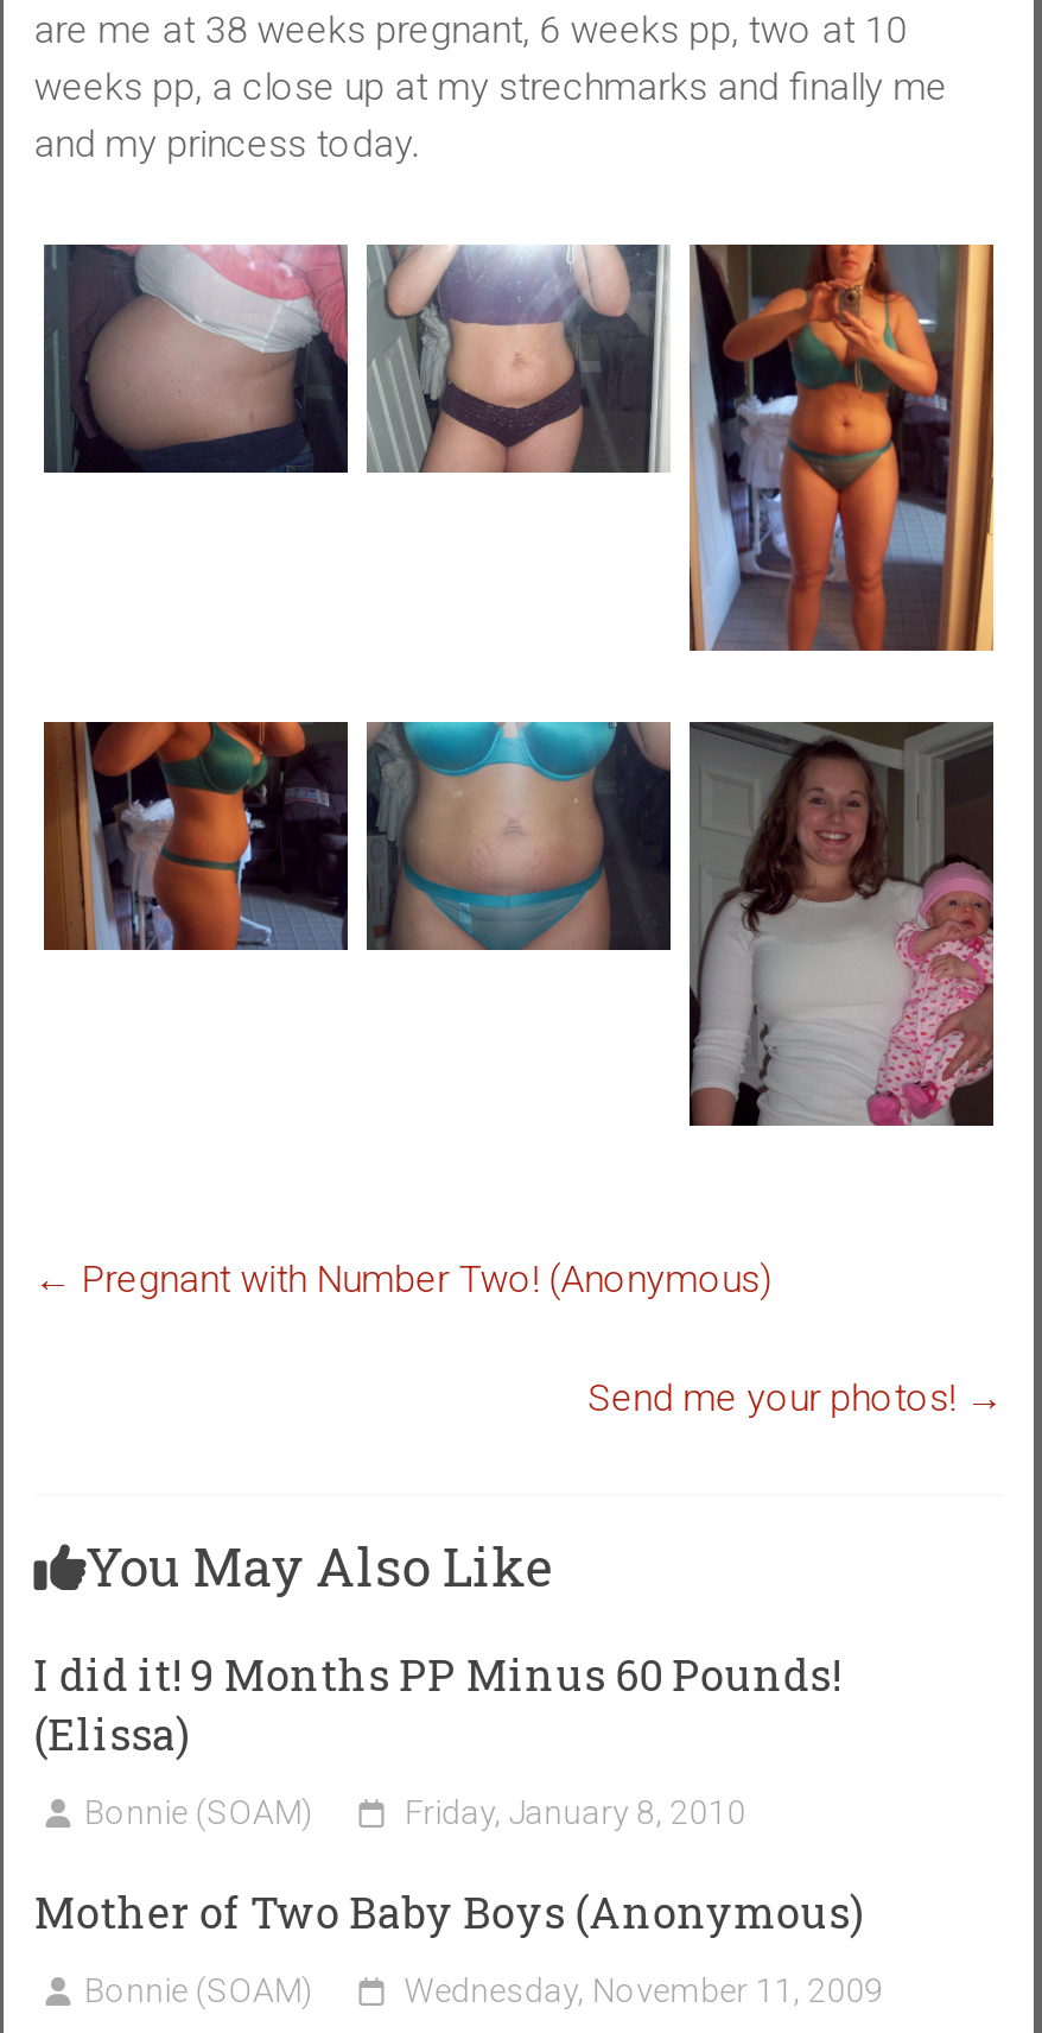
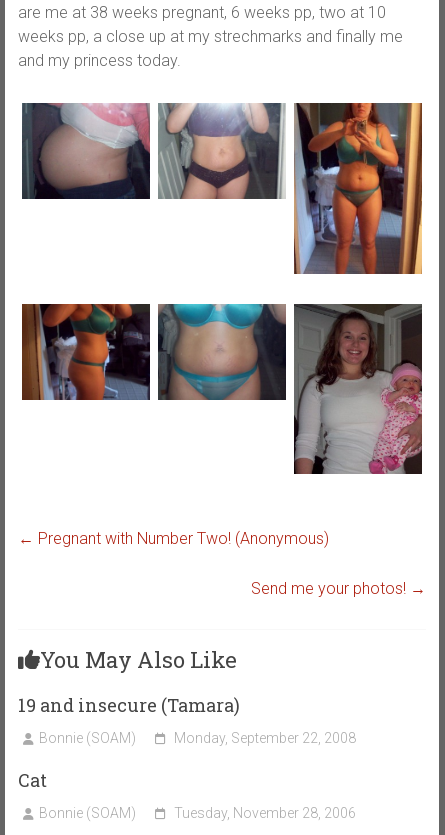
[34,1646,841,1763] I did it! 9 Months PP Minus 60 Pounds! | (Elissa) -> [18,693,240,717] 19 and insecure (Tamara)
[404,1794,746,1832] Friday, January 8, 2010 -> [174,730,356,746] Monday, September 22, 2008
[34,1884,865,1941] Mother of Two Baby Boys (Anonymous) -> [18,768,47,792] Cat
[404,1972,884,2010] Wednesday, November 11, 2009 -> [174,805,356,821] Tuesday, November 28, 2006

